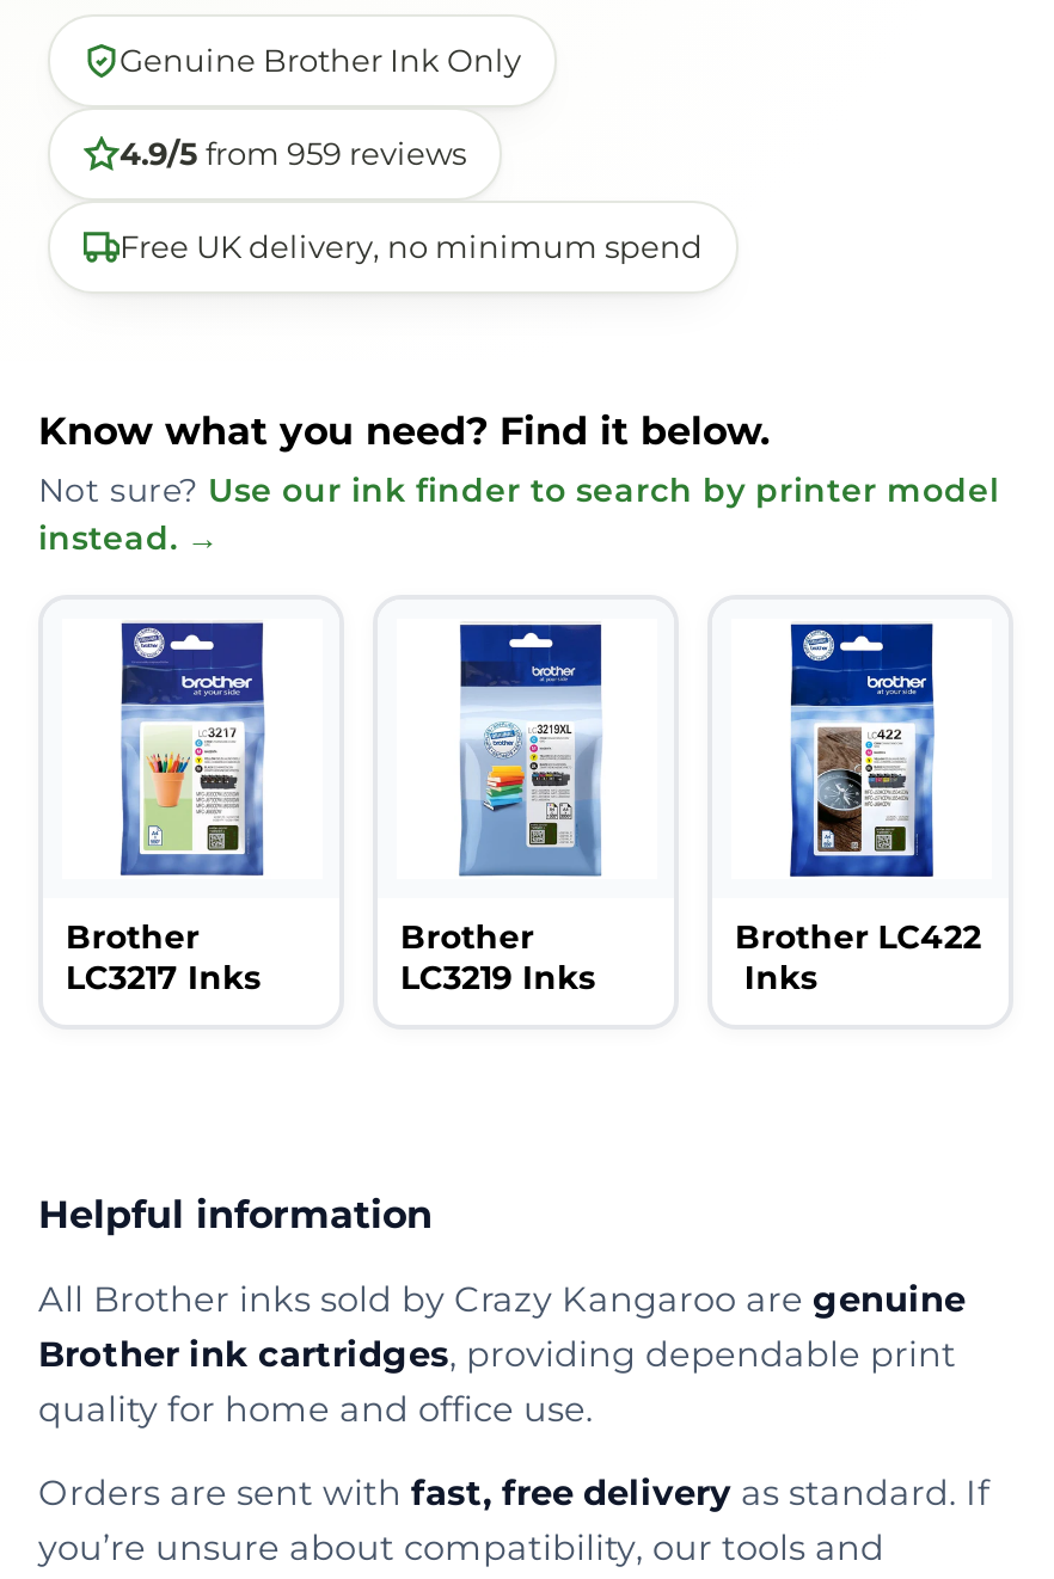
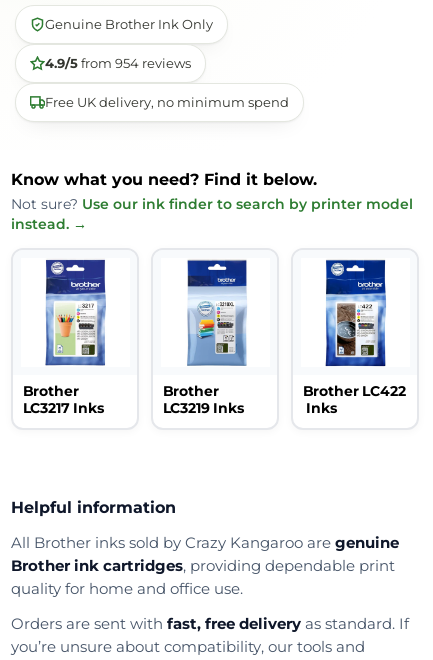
[120,134,466,172] 4.9/5 from 959 reviews -> [45,55,191,71] 4.9/5 from 954 reviews

